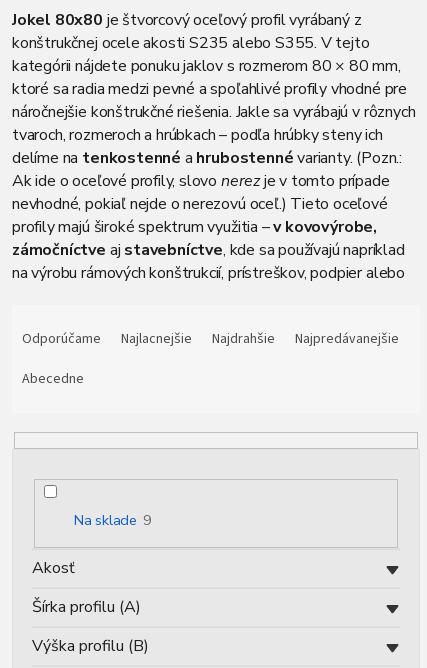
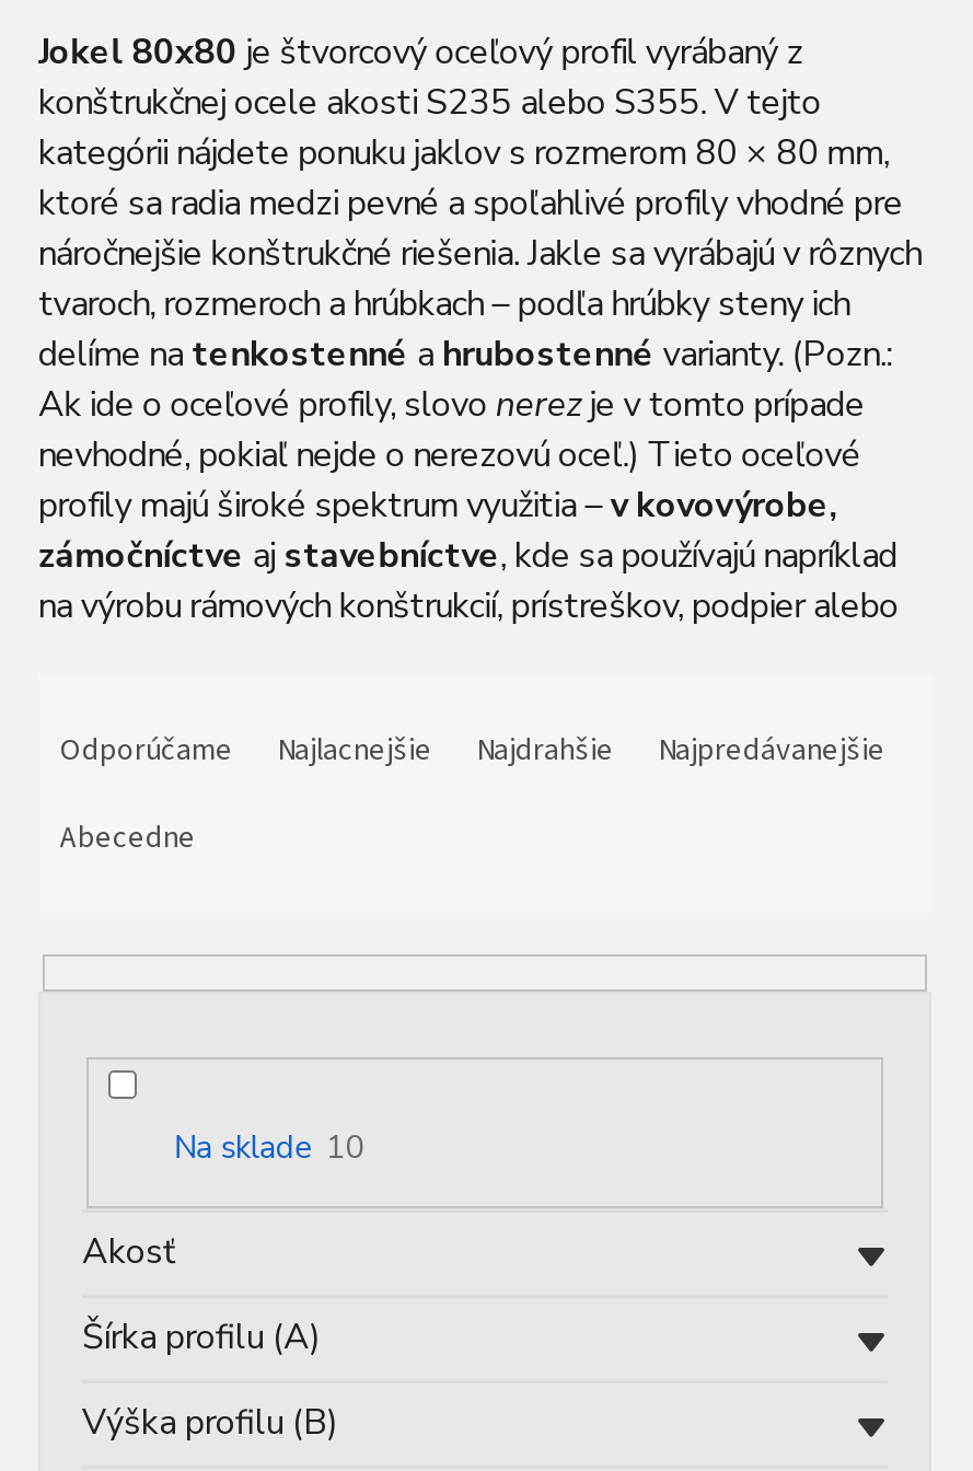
[74,510,152,530] Na sklade 9 -> [174,1125,364,1168] Na sklade 10

